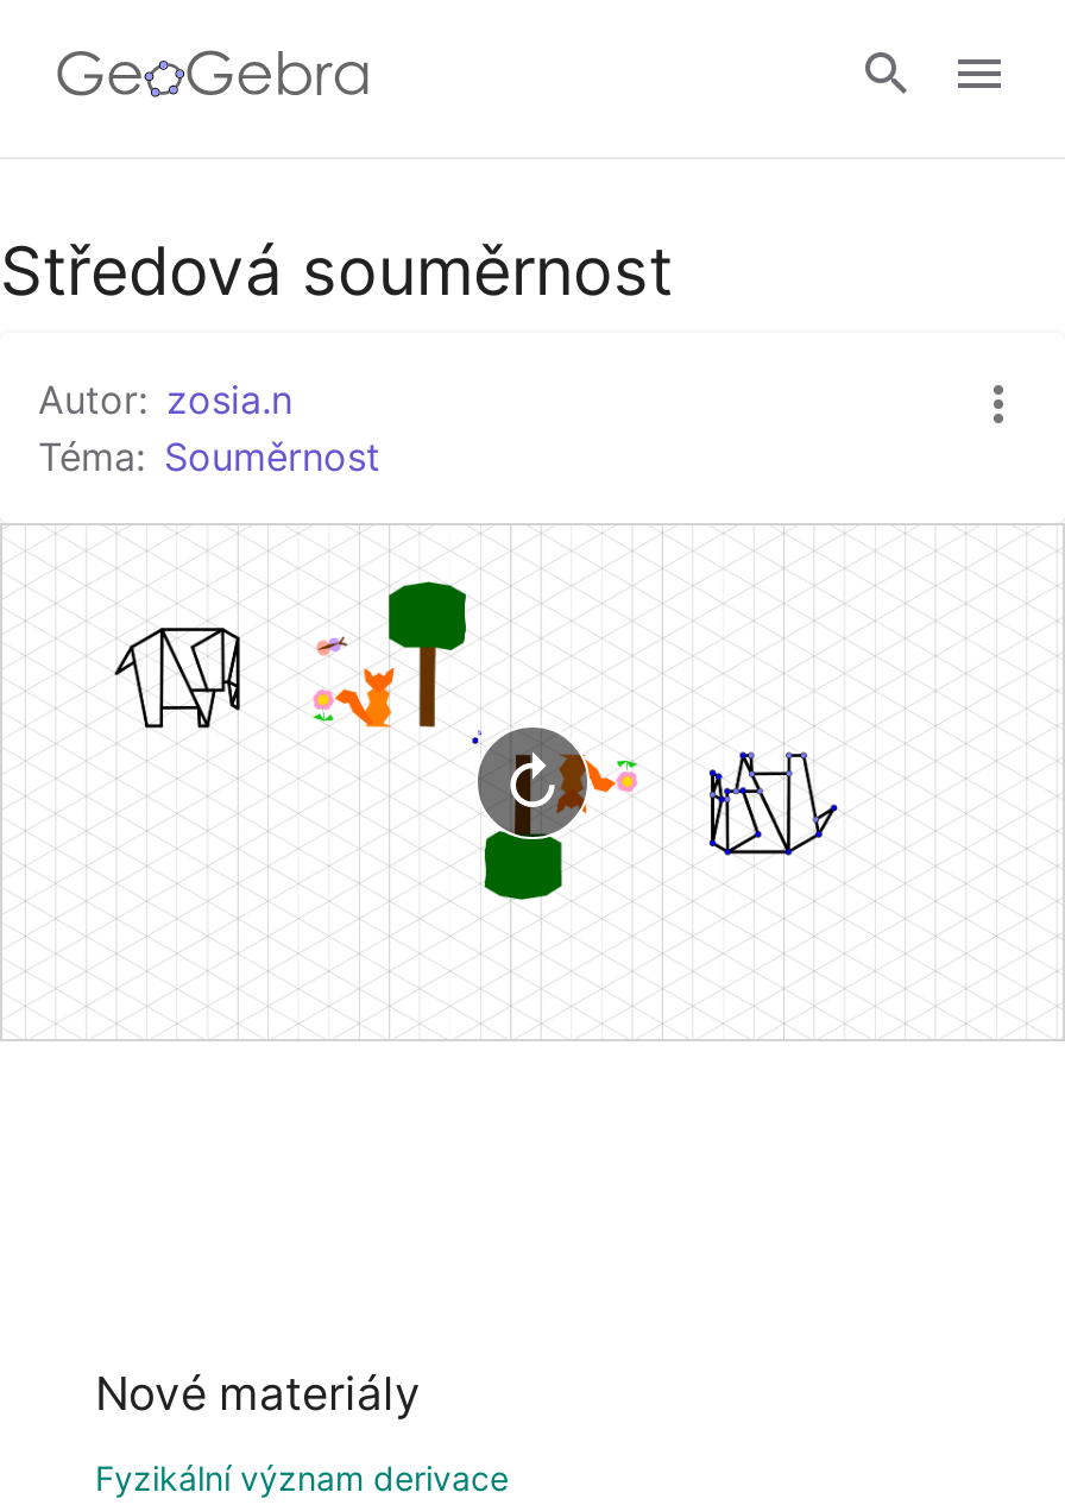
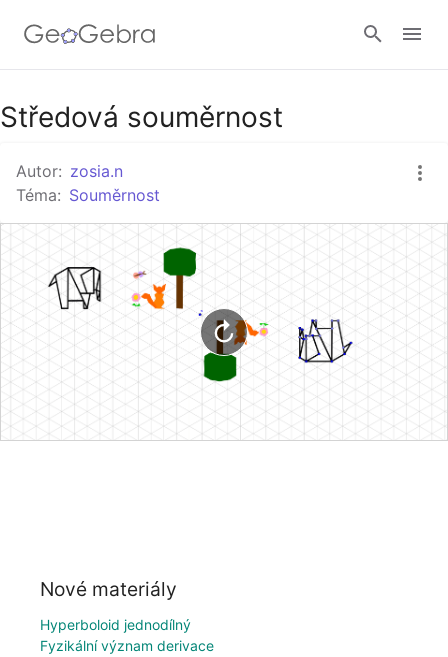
none -> [40,616,191,633] Hyperboloid jednodílný

